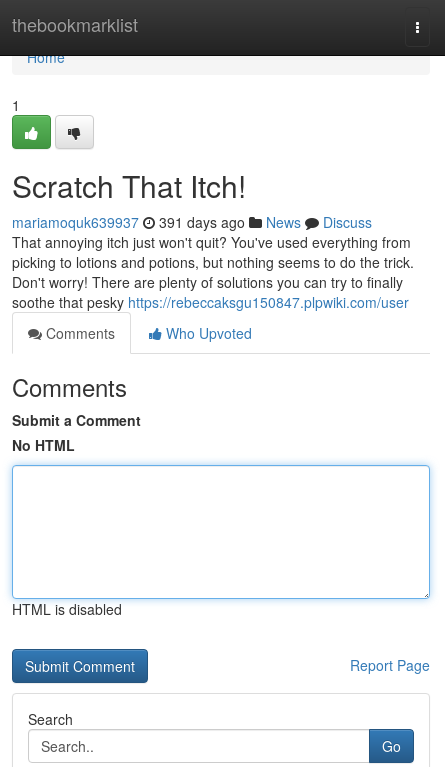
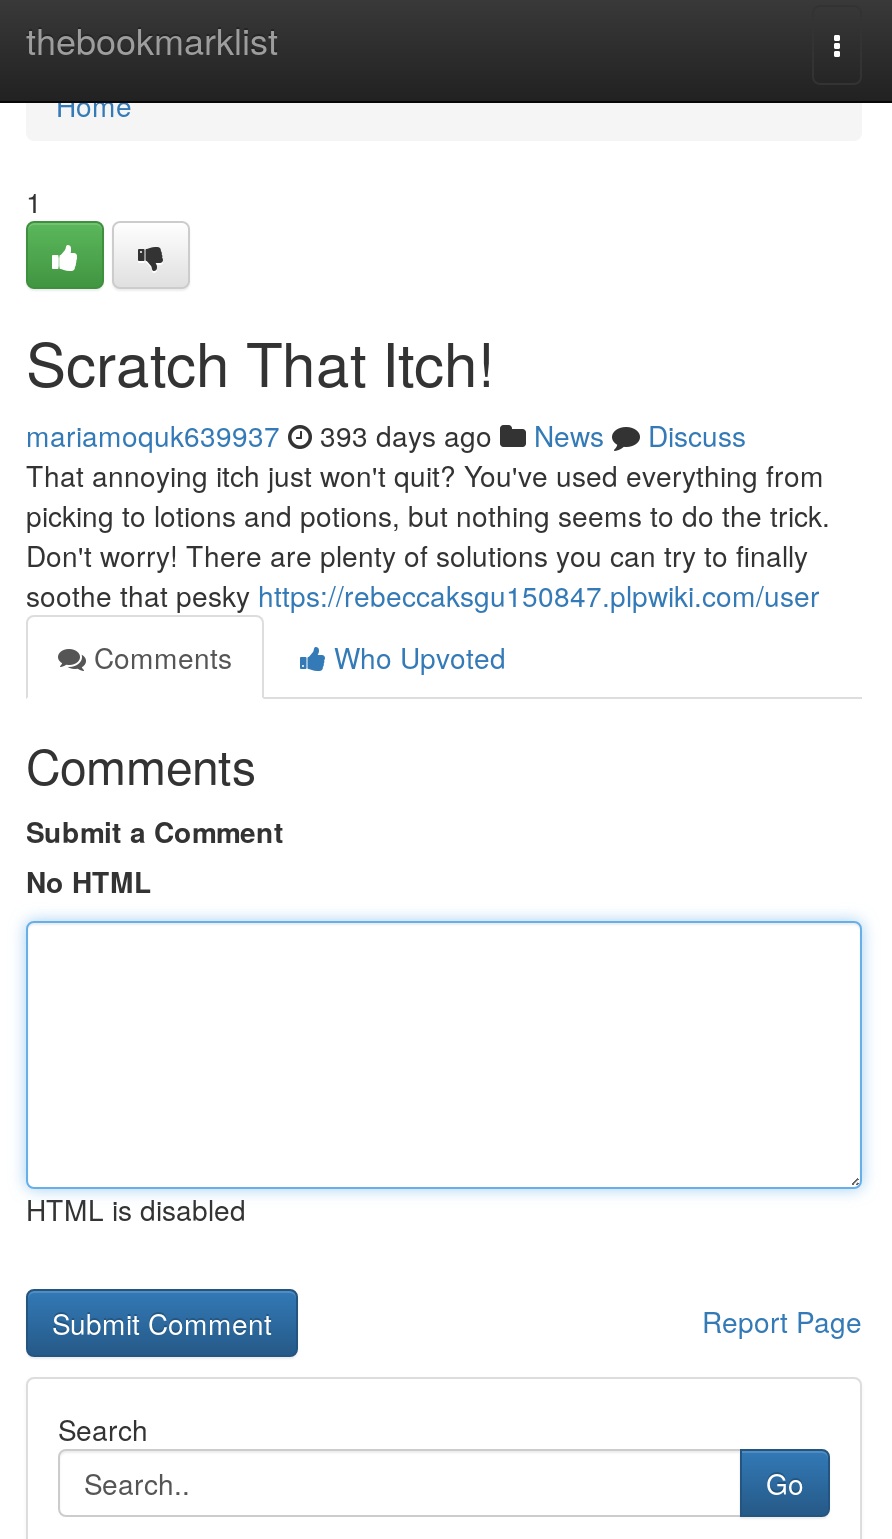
[12,212,372,232] mariamoquk639937 391 days ago News Discuss -> [26,415,746,455] mariamoquk639937 393 days ago News Discuss

